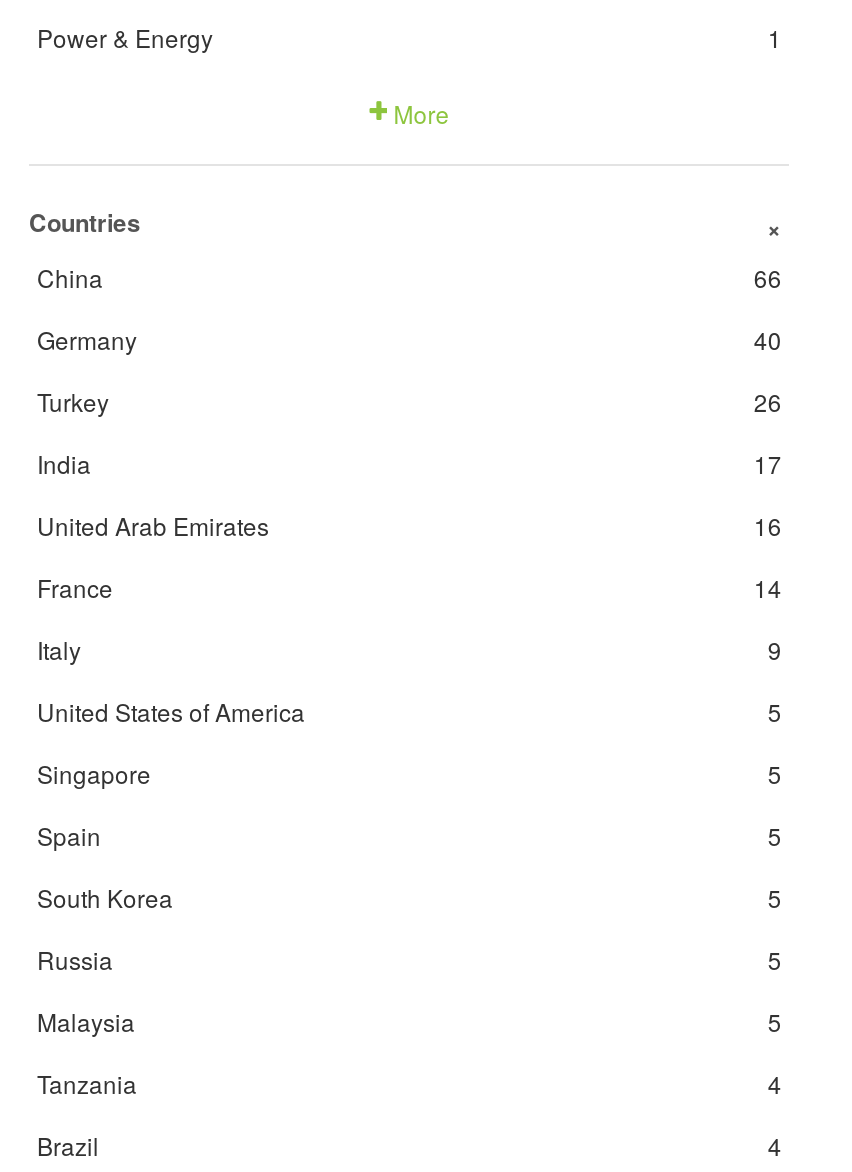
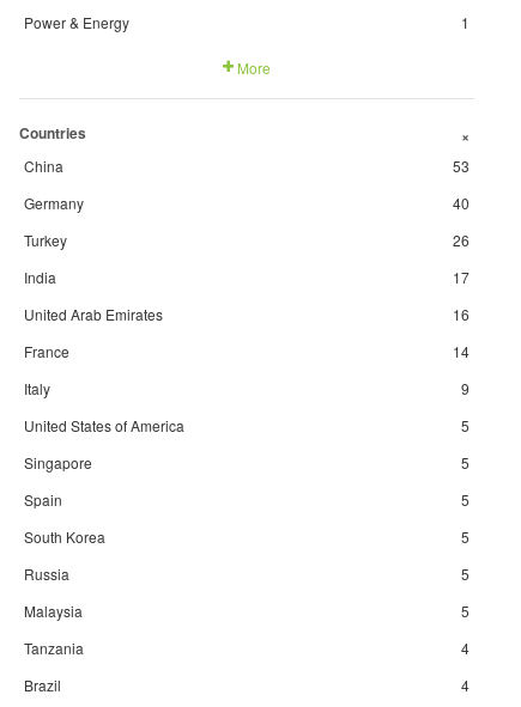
[754,260,782,294] 66 -> [453,156,470,176] 53

